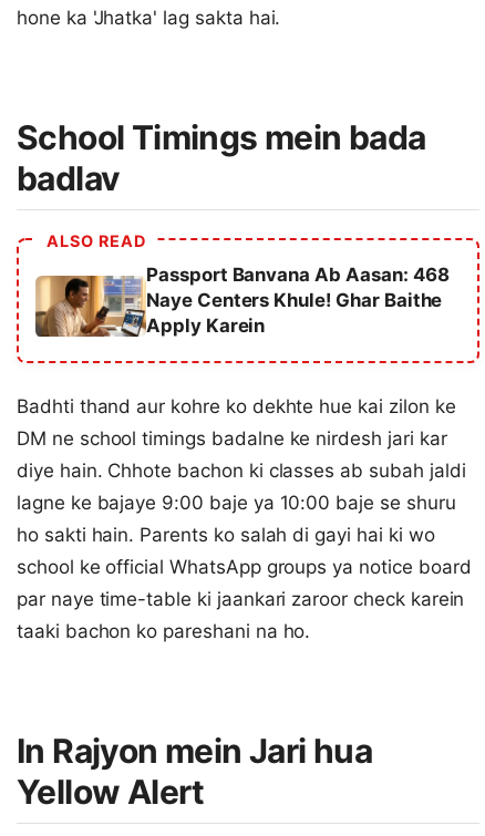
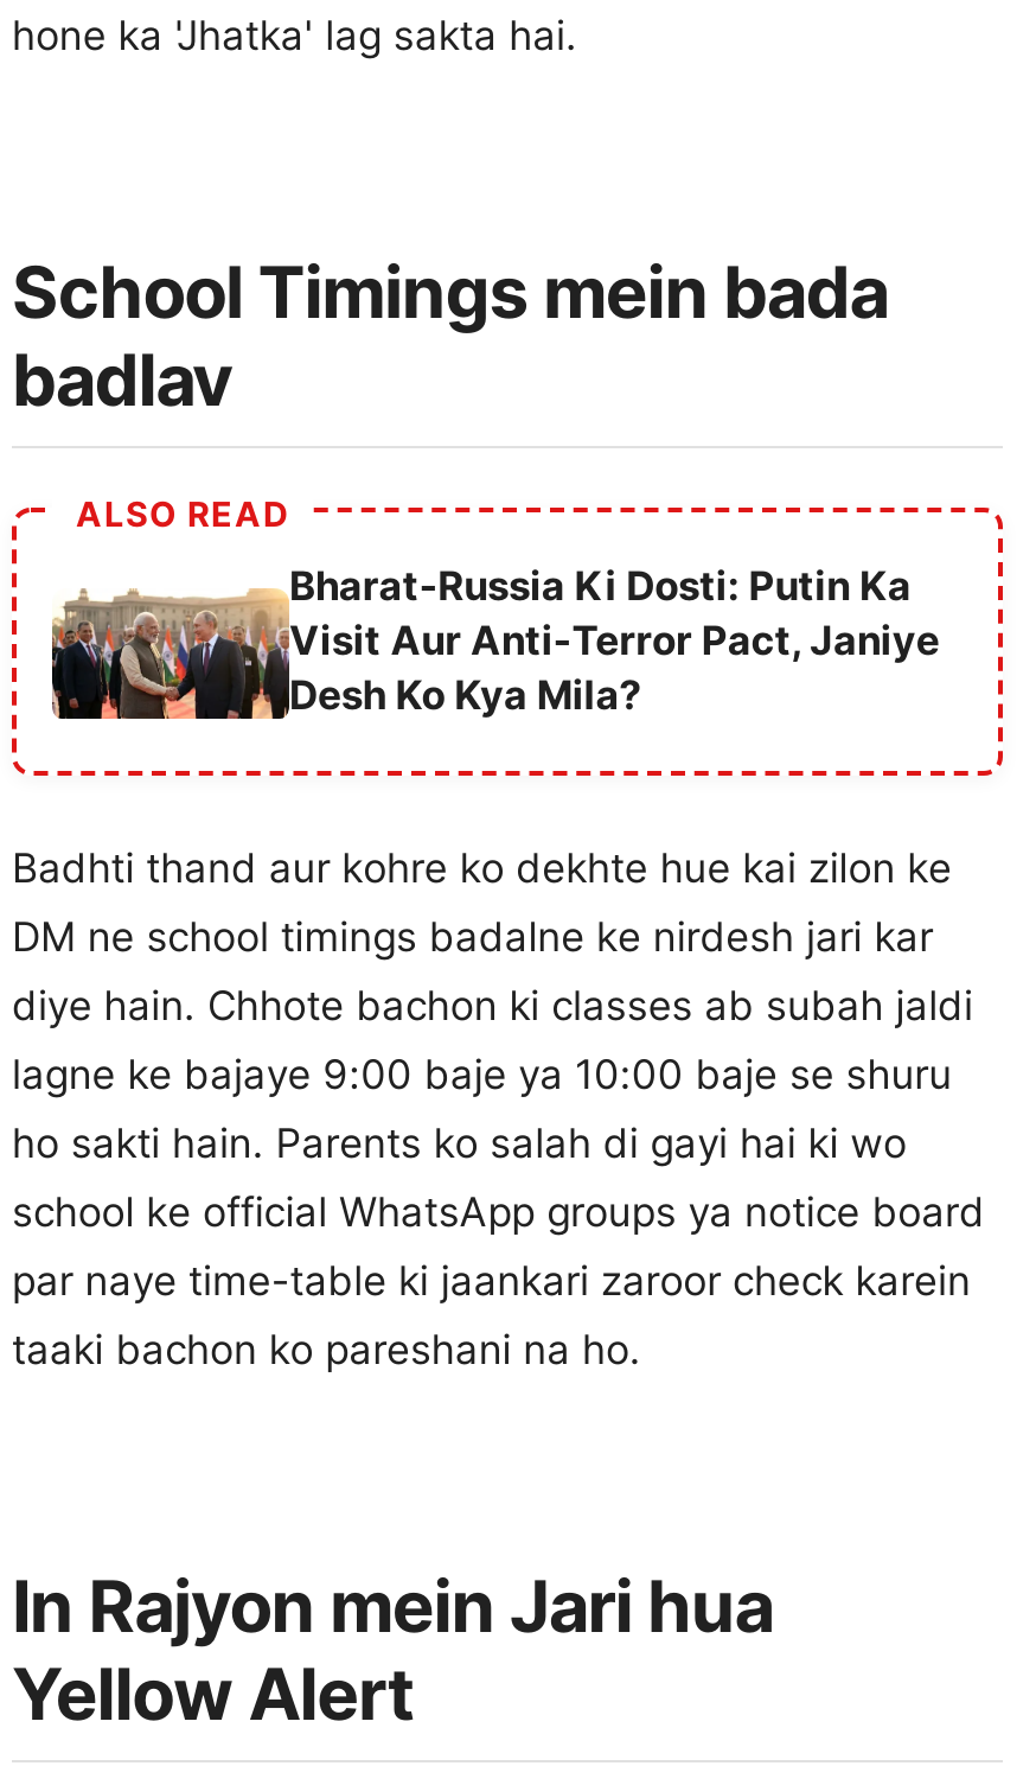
[34,263,449,338] [image] | Passport Banvana Ab Aasan: 468 | Naye Centers Khule! Ghar Baithe | Apply Karein -> [50,561,940,721] [image] | Bharat-Russia Ki Dosti: Putin Ka | Visit Aur Anti-Terror Pact, Janiye | Desh Ko Kya Mila?

